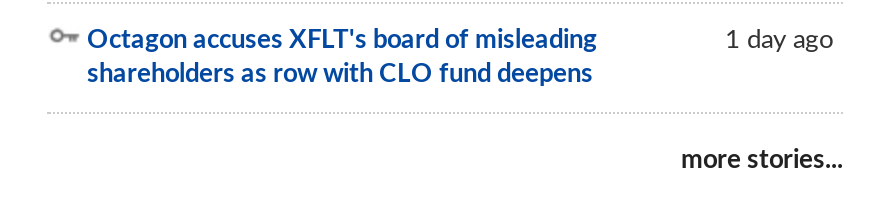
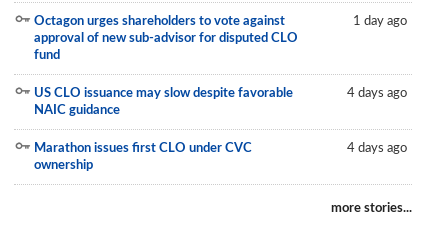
[87,28,597,88] Octagon accuses XFLT's board of misleading | shareholders as row with CLO fund deepens -> [34,15,298,62] Octagon urges shareholders to vote against | approval of new sub-advisor for disputed CLO | fund
none -> [34,87,293,117] US CLO issuance may slow despite favorable | NAIC guidance
none -> [34,142,252,172] Marathon issues first CLO under CVC | ownership
none -> [347,87,407,100] 4 days ago
none -> [347,142,407,155] 4 days ago

